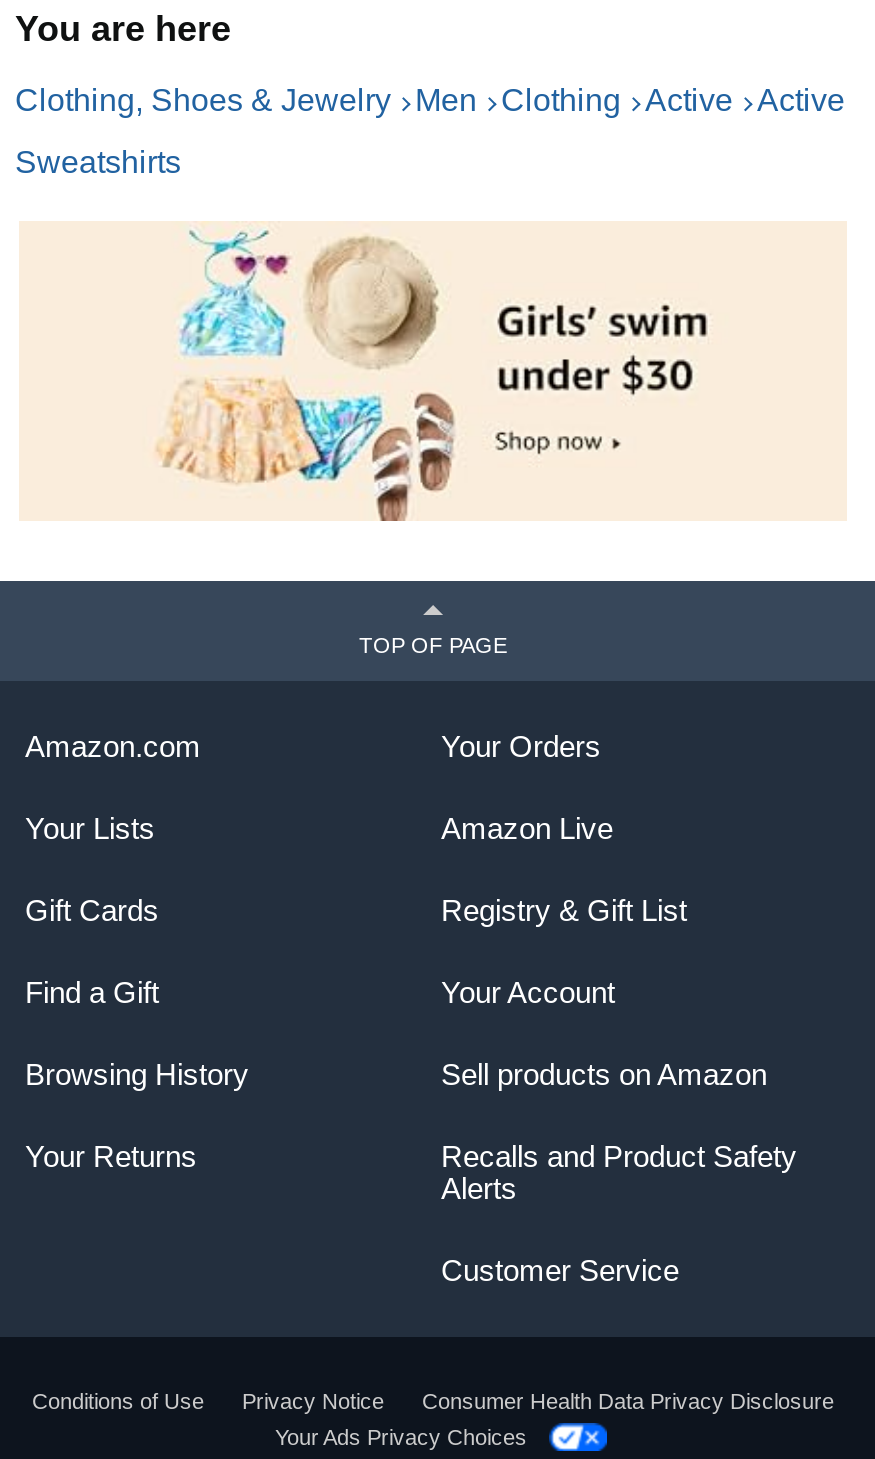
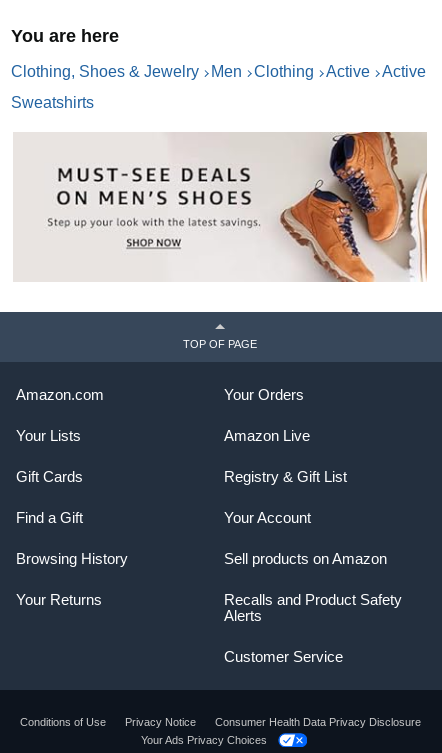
[89,221,847,523] [image] -> [47,131,428,283] [image]

